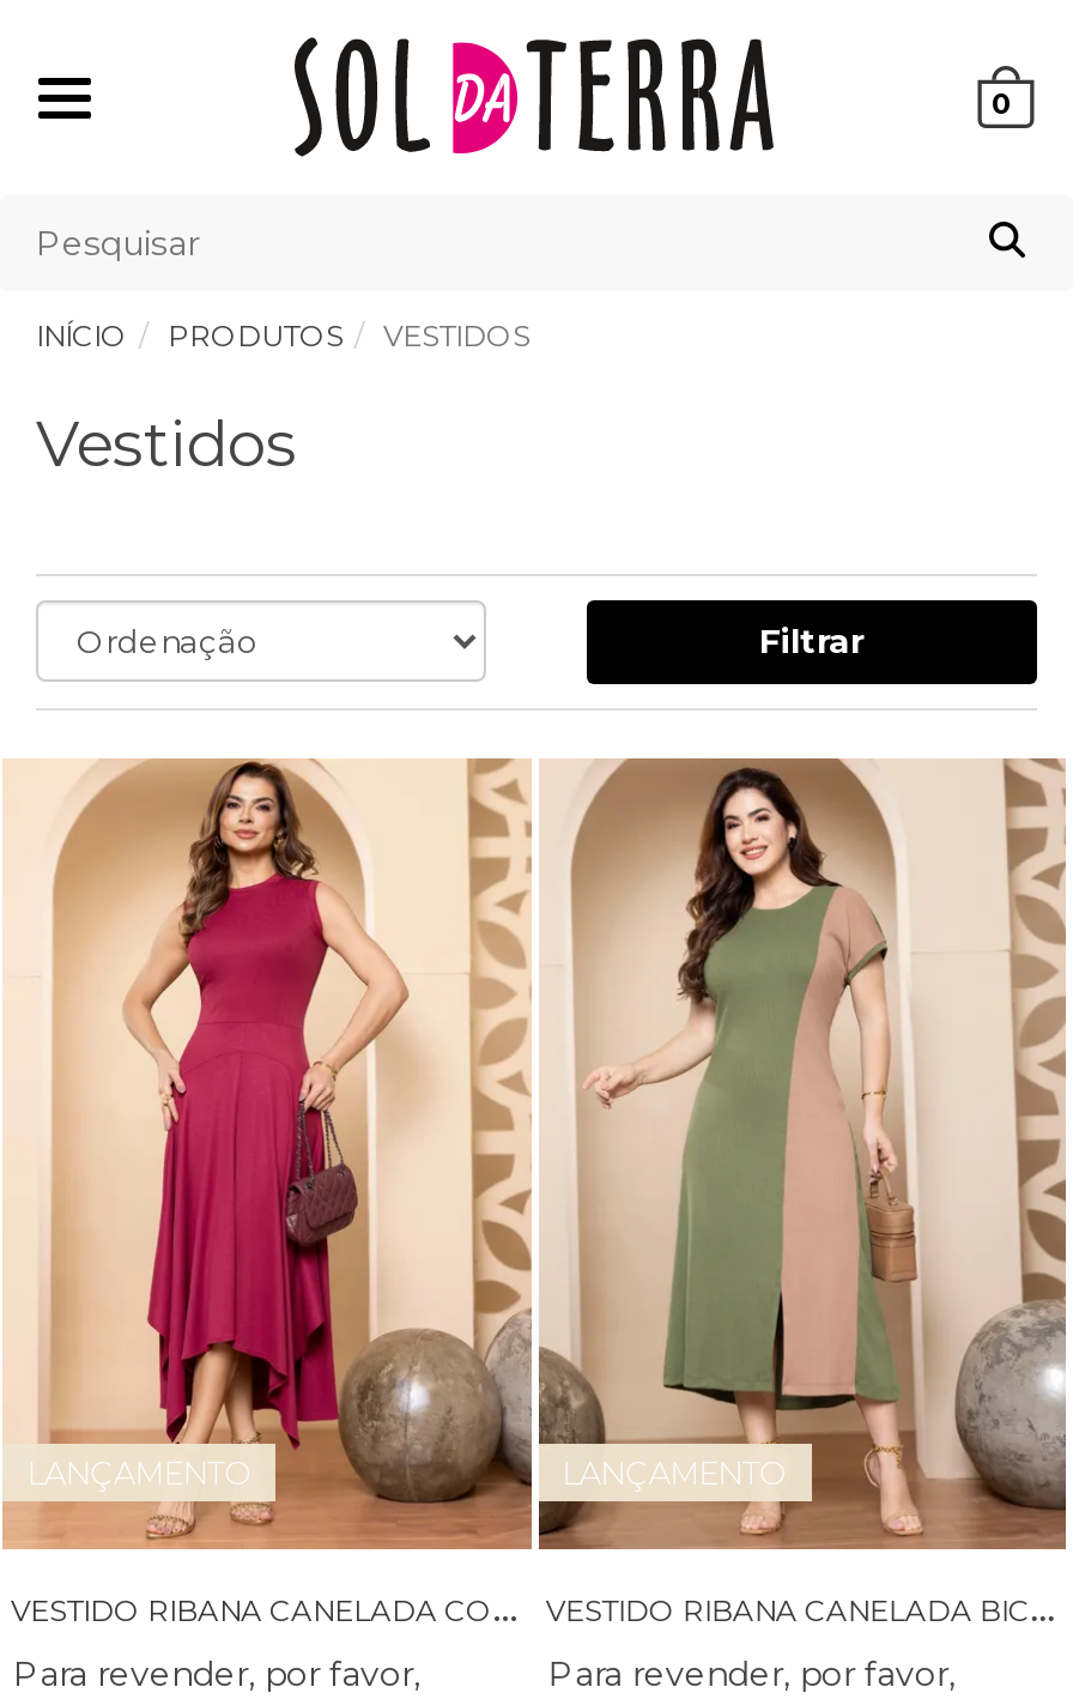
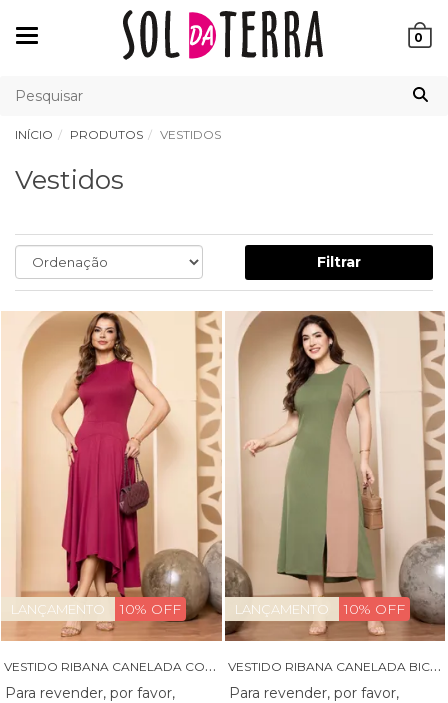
none -> [120,600,181,618] 10% OFF
none -> [344,600,405,618] 10% OFF

